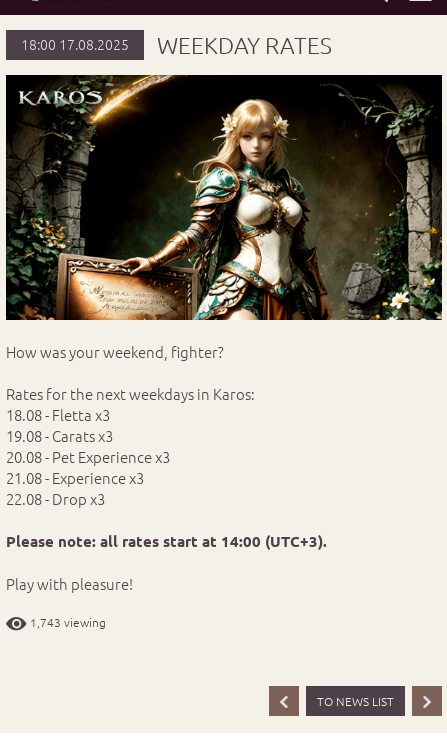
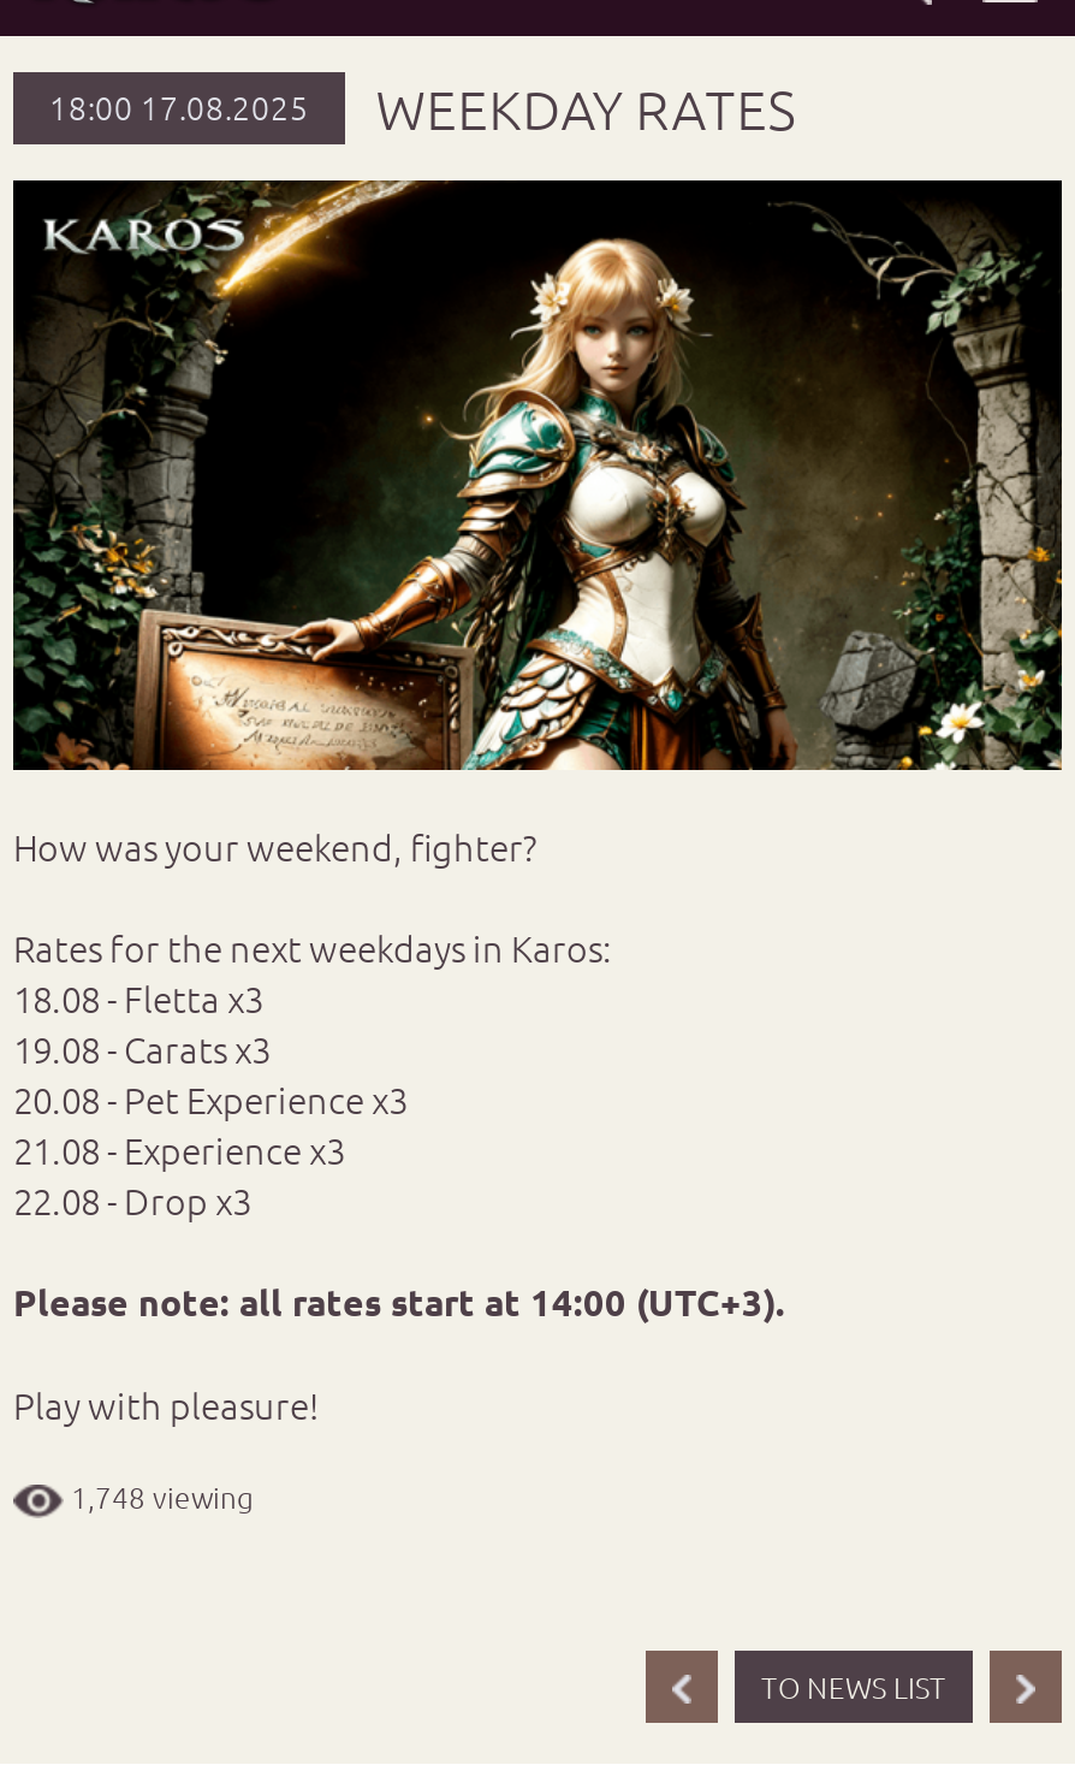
[27,614,106,630] 1,743 viewing -> [64,1477,254,1515] 1,748 viewing

